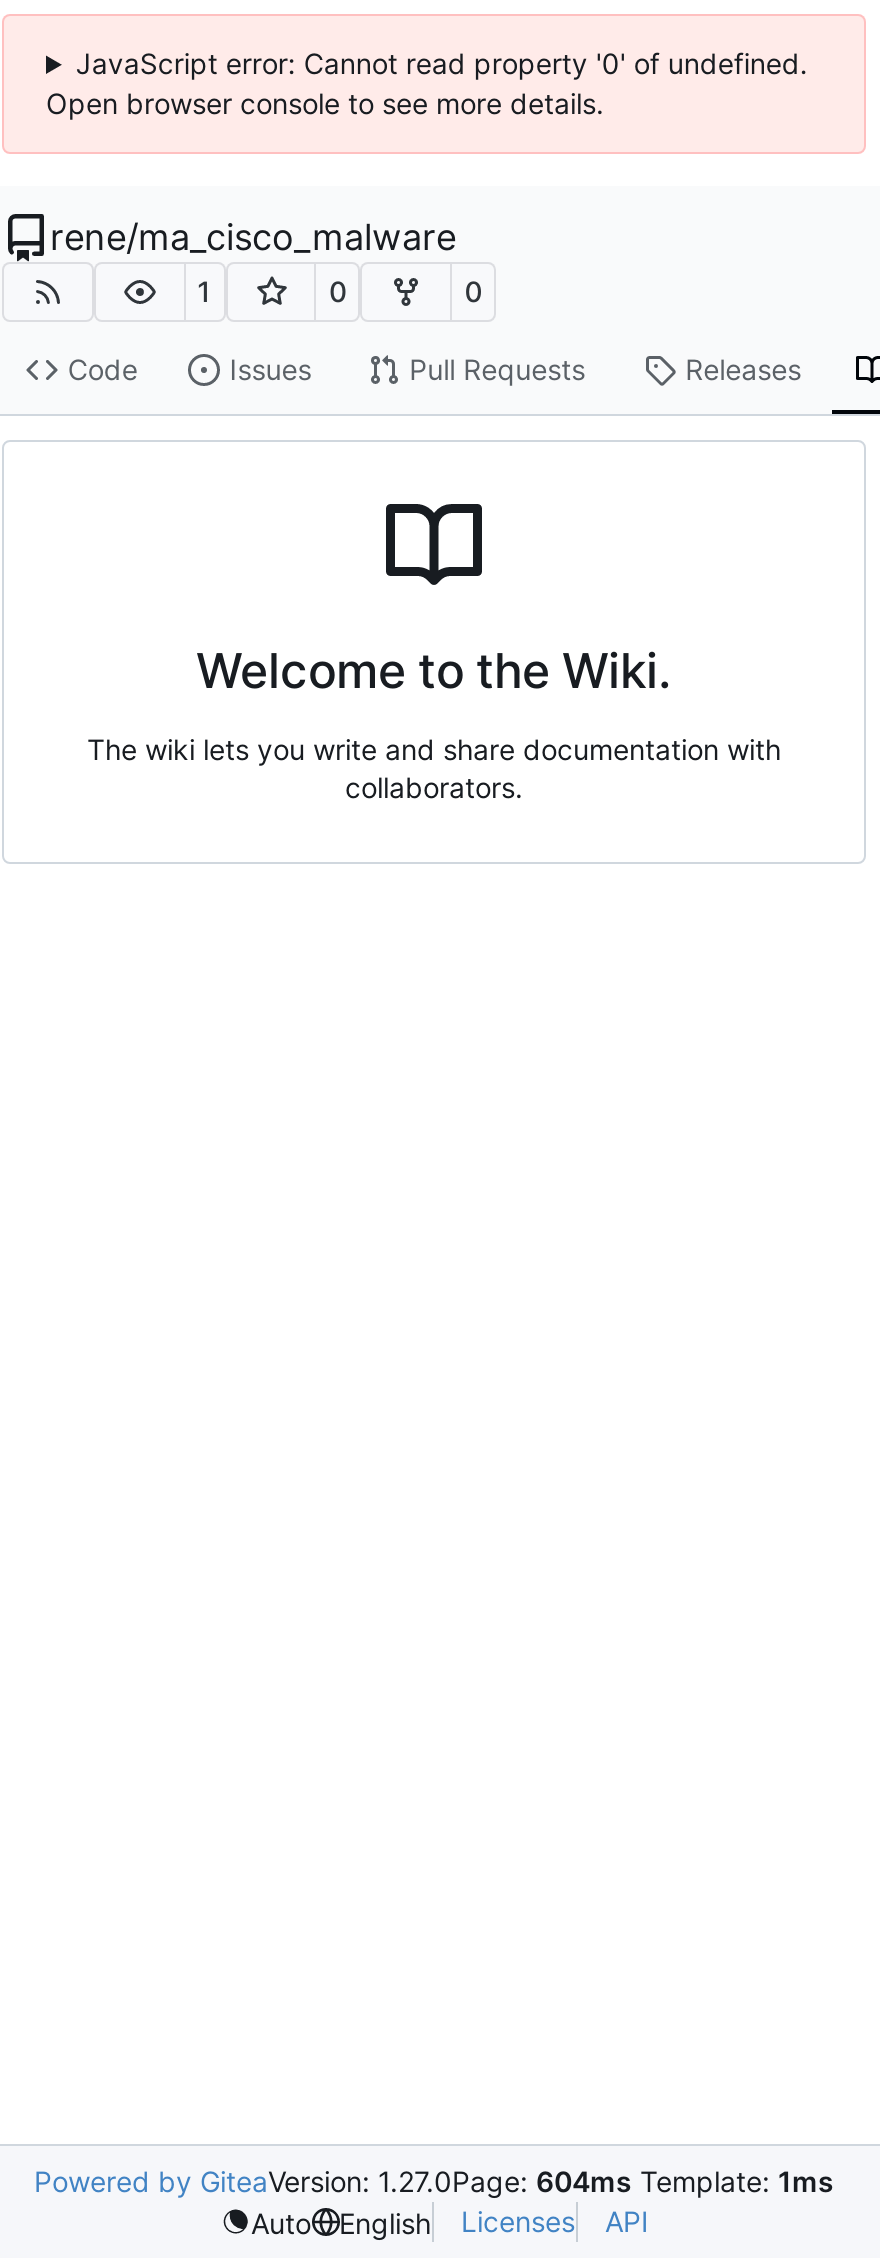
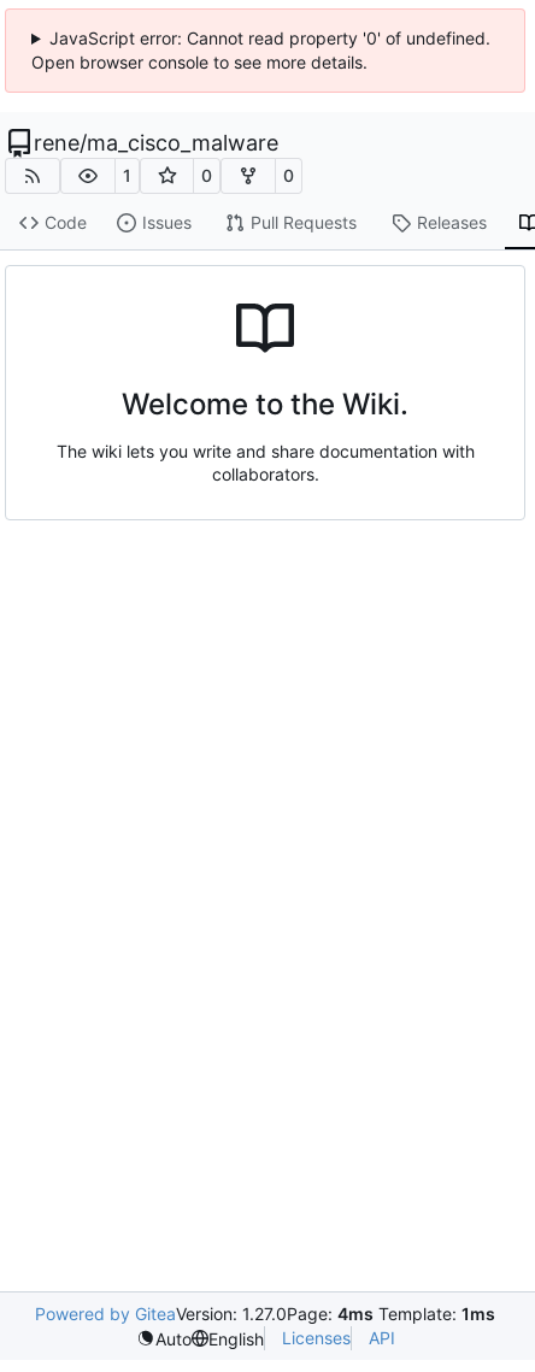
[34,2164,834,2198] Powered by GiteaVersion: 1.27.0Page: 604ms Template: 1ms -> [35,1303,495,1324] Powered by GiteaVersion: 1.27.0Page: 4ms Template: 1ms

